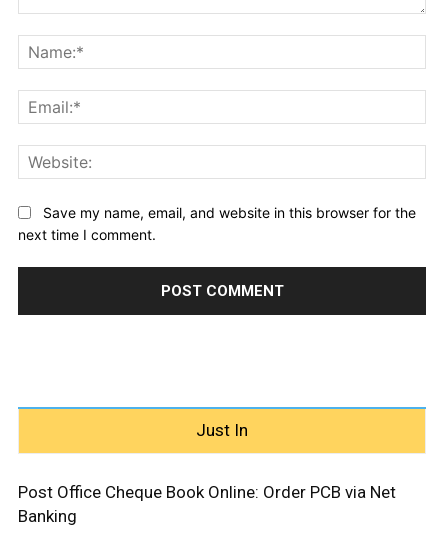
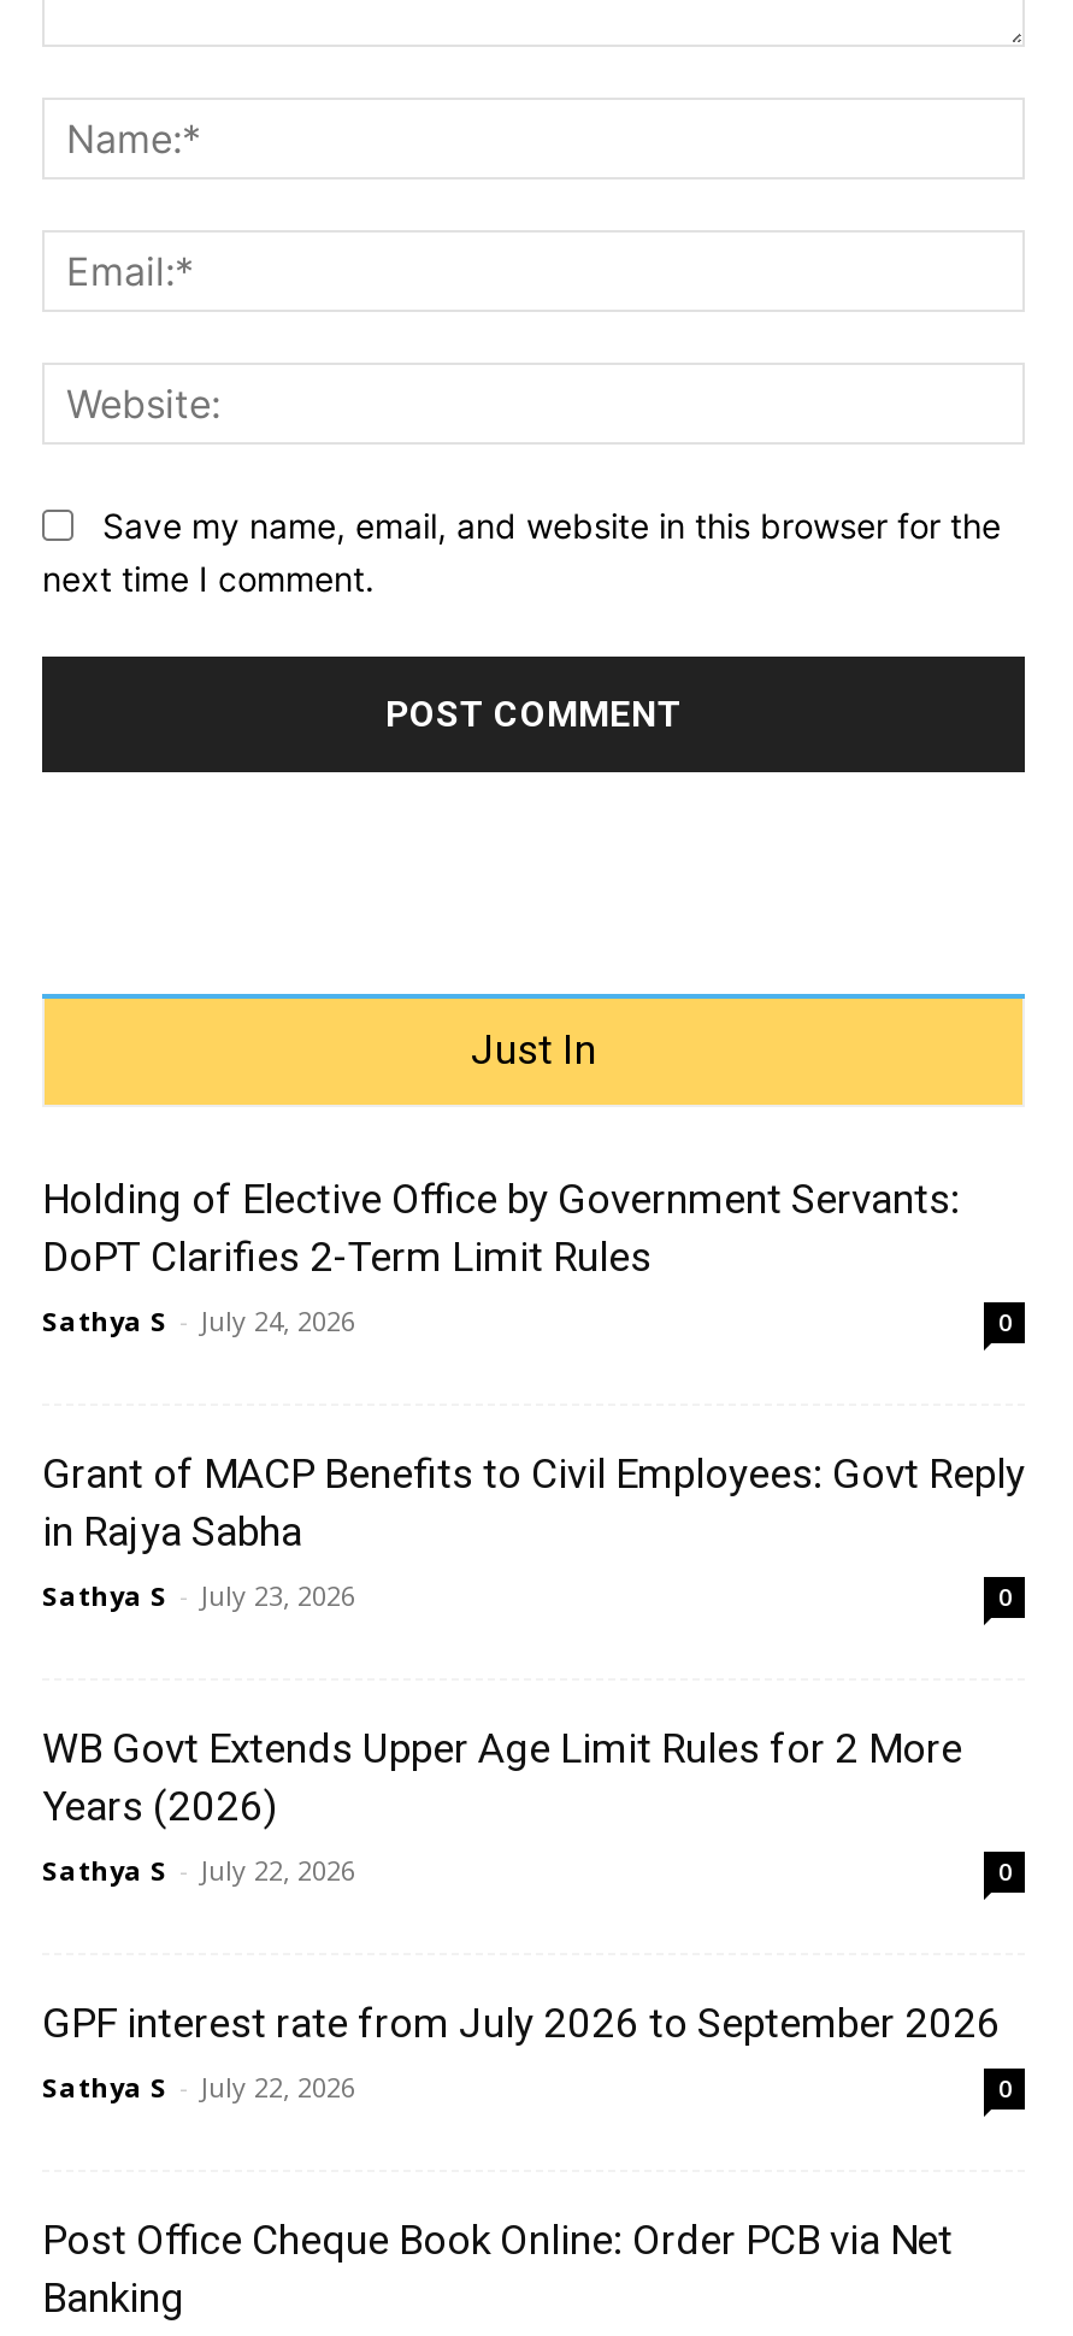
none -> [42,1174,1025,2104] Holding of Elective Office by Government Servants: | DoPT Clarifies 2-Term Limit Rules | Sathya S - July 24, 2026 | 0 | Grant of MACP Benefits to Civil Employees: Govt Reply | in Rajya Sabha | Sathya S - July 23, 2026 | 0 | WB Govt Extends Upper Age Limit Rules for 2 More | Years (2026) | Sathya S - July 22, 2026 | 0 | GPF interest rate from July 2026 to September 2026 | Sathya S - July 22, 2026 | 0

